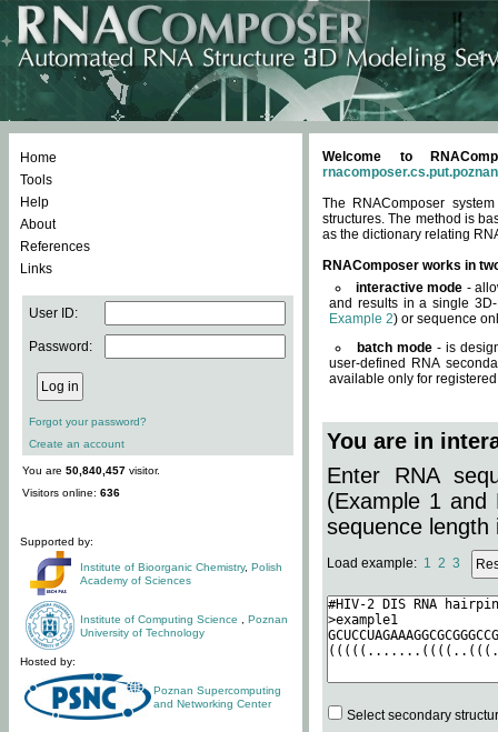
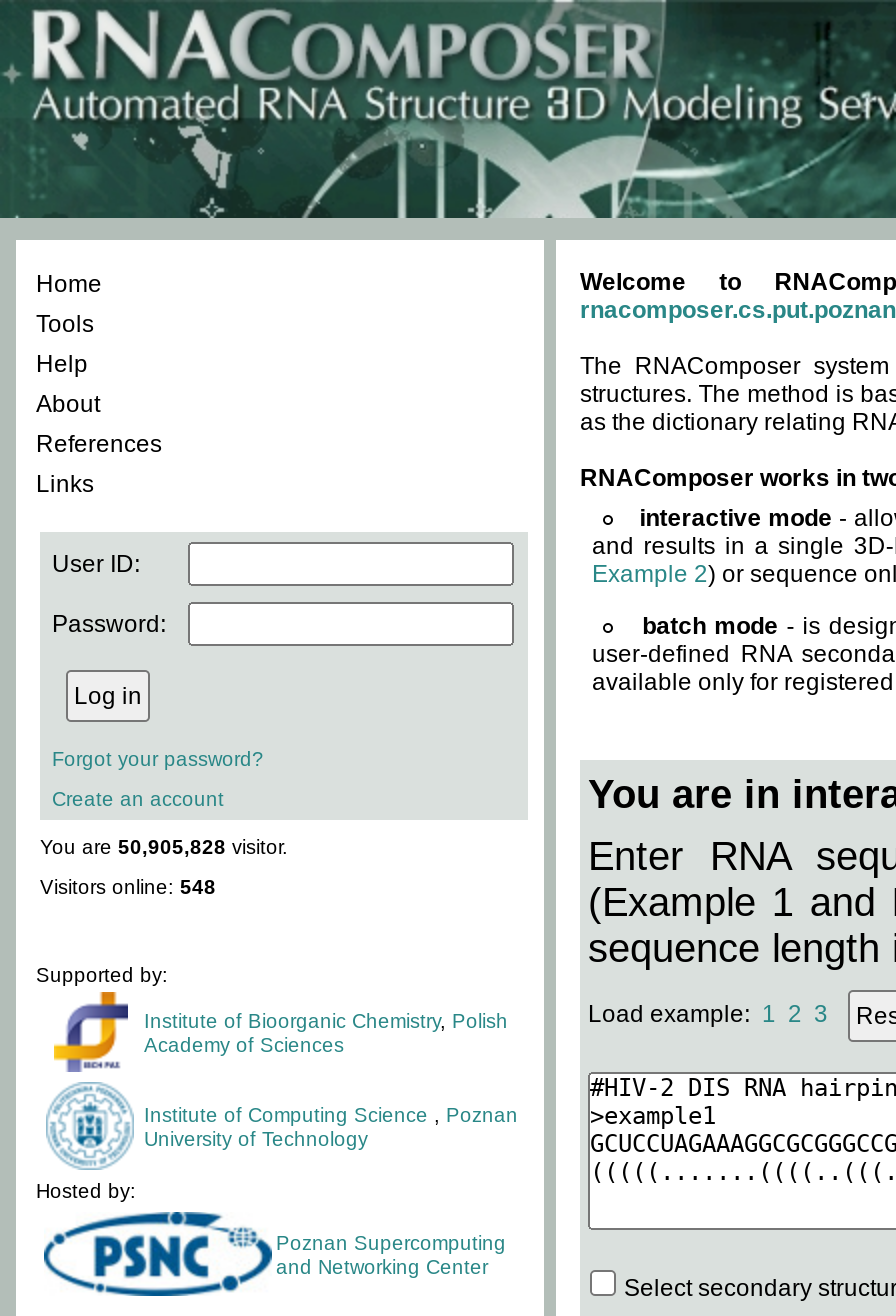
[22,464,160,477] You are 50,840,457 visitor. -> [40,836,288,858] You are 50,905,828 visitor.
[22,487,120,499] Visitors online: 636 -> [40,876,216,898] Visitors online: 548

